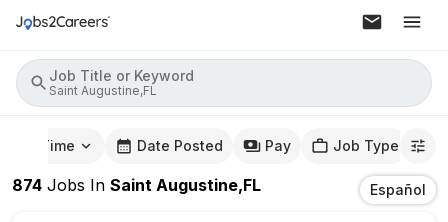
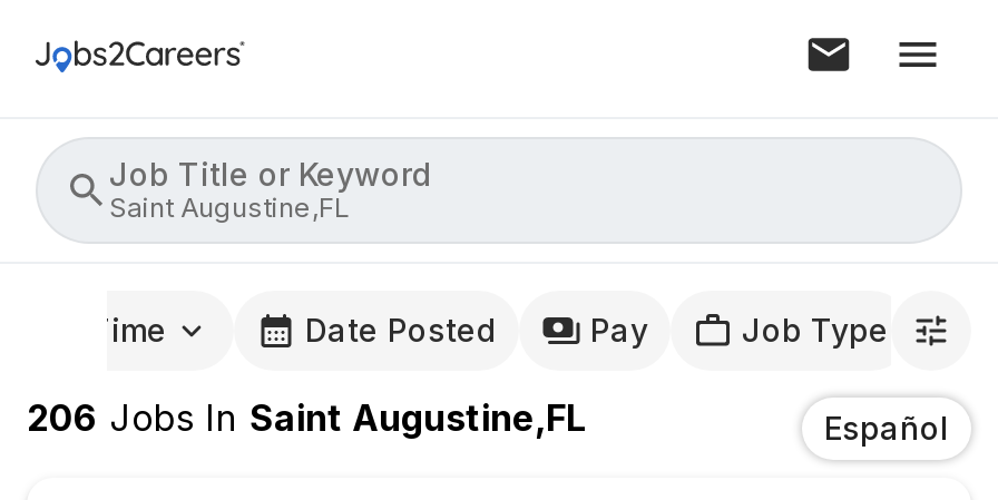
[12,175,261,195] 874 Jobs In Saint Augustine,FL -> [27,395,586,440] 206 Jobs In Saint Augustine,FL

